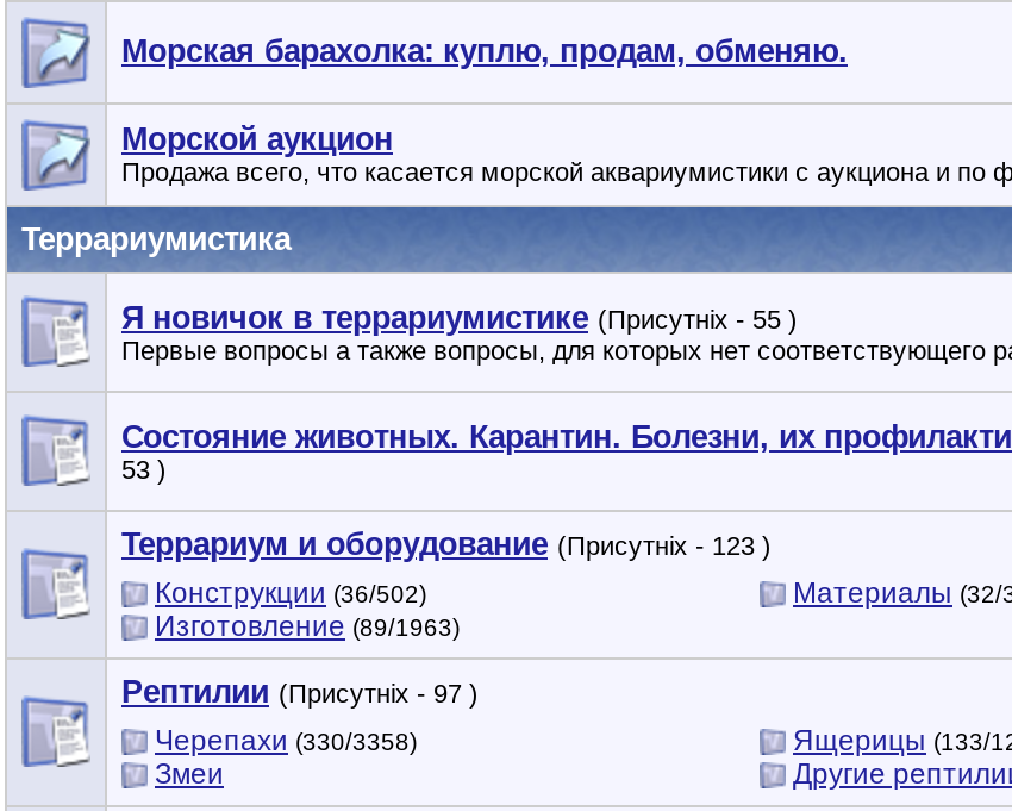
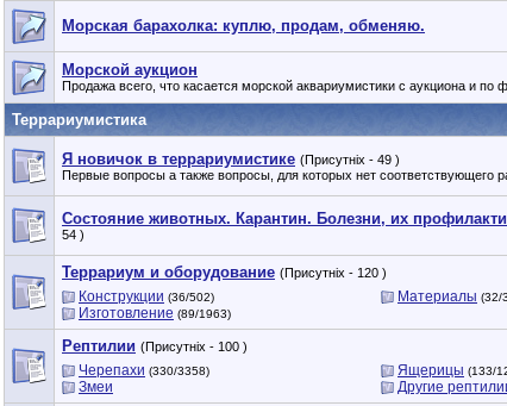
[121,300,798,336] Я новичок в террариумистике (Присутніх - 55 ) -> [62,150,400,168] Я новичок в террариумистике (Присутніх - 49 )
[121,455,167,484] 53 ) -> [62,227,84,242] 54 )
[121,526,772,562] Террариум и оборудование (Присутніх - 123 ) -> [62,263,387,281] Террариум и оборудование (Присутніх - 120 )
[121,674,479,710] Рептилии (Присутніх - 97 ) -> [62,337,248,355] Рептилии (Присутніх - 100 )

